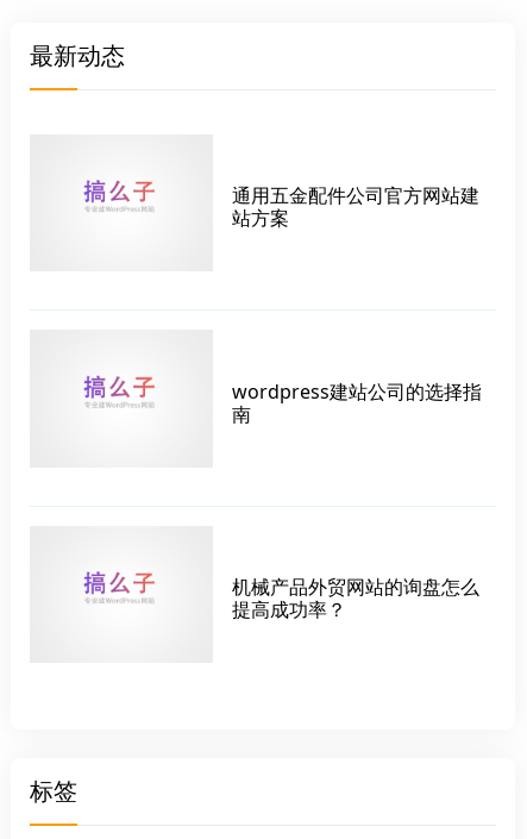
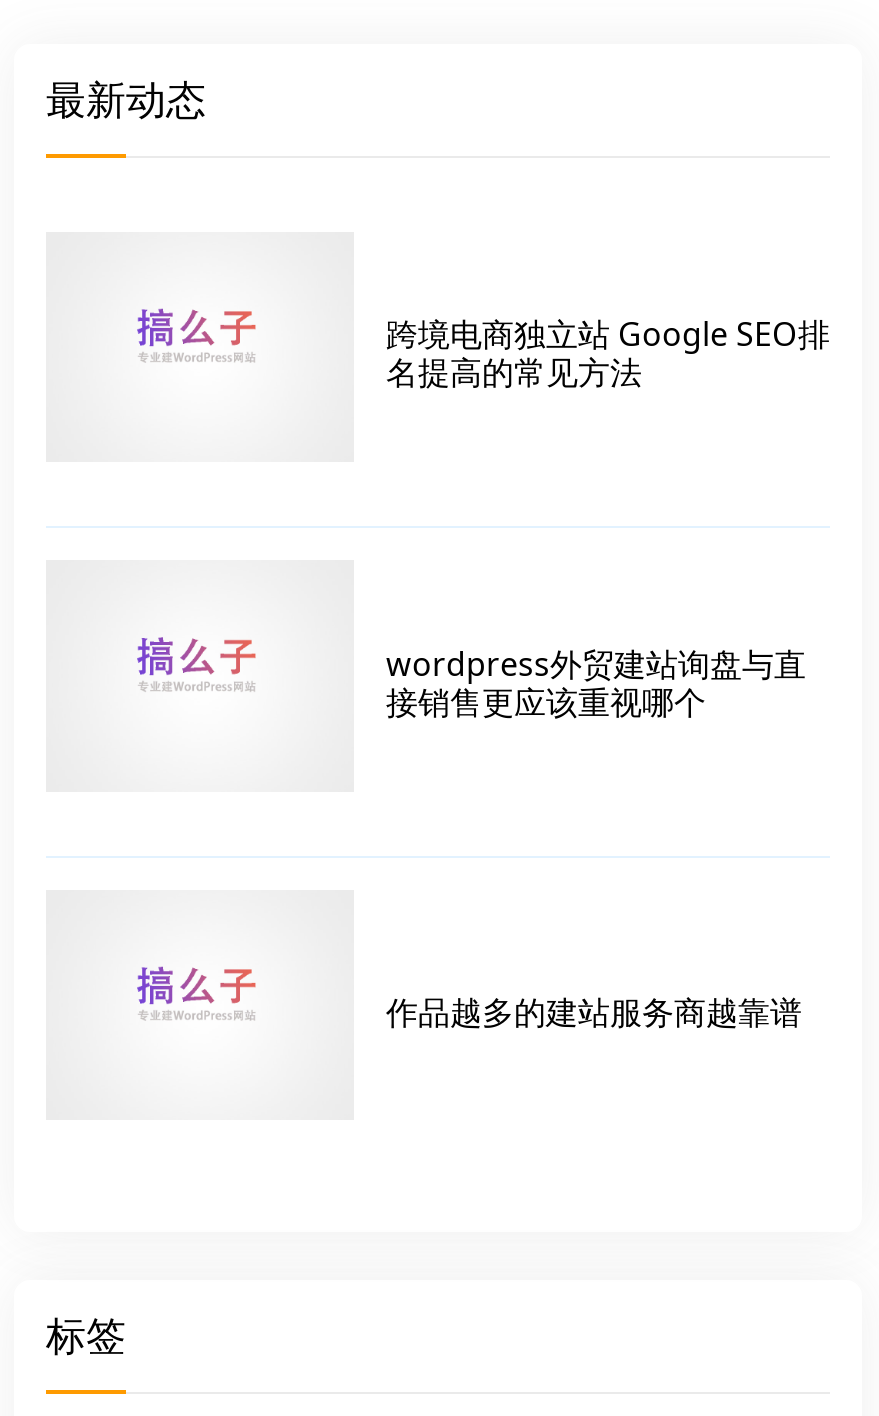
[232,182,479,231] 通用五金配件公司官方网站建 | 站方案 -> [386,313,830,395] 跨境电商独立站 Google SEO排 | 名提高的常见方法
[232,378,482,427] wordpress建站公司的选择指 | 南 -> [386,642,806,724] wordpress外贸建站询盘与直 | 接销售更应该重视哪个
[232,574,479,623] 机械产品外贸网站的询盘怎么 | 提高成功率？ -> [386,990,802,1034] 作品越多的建站服务商越靠谱

